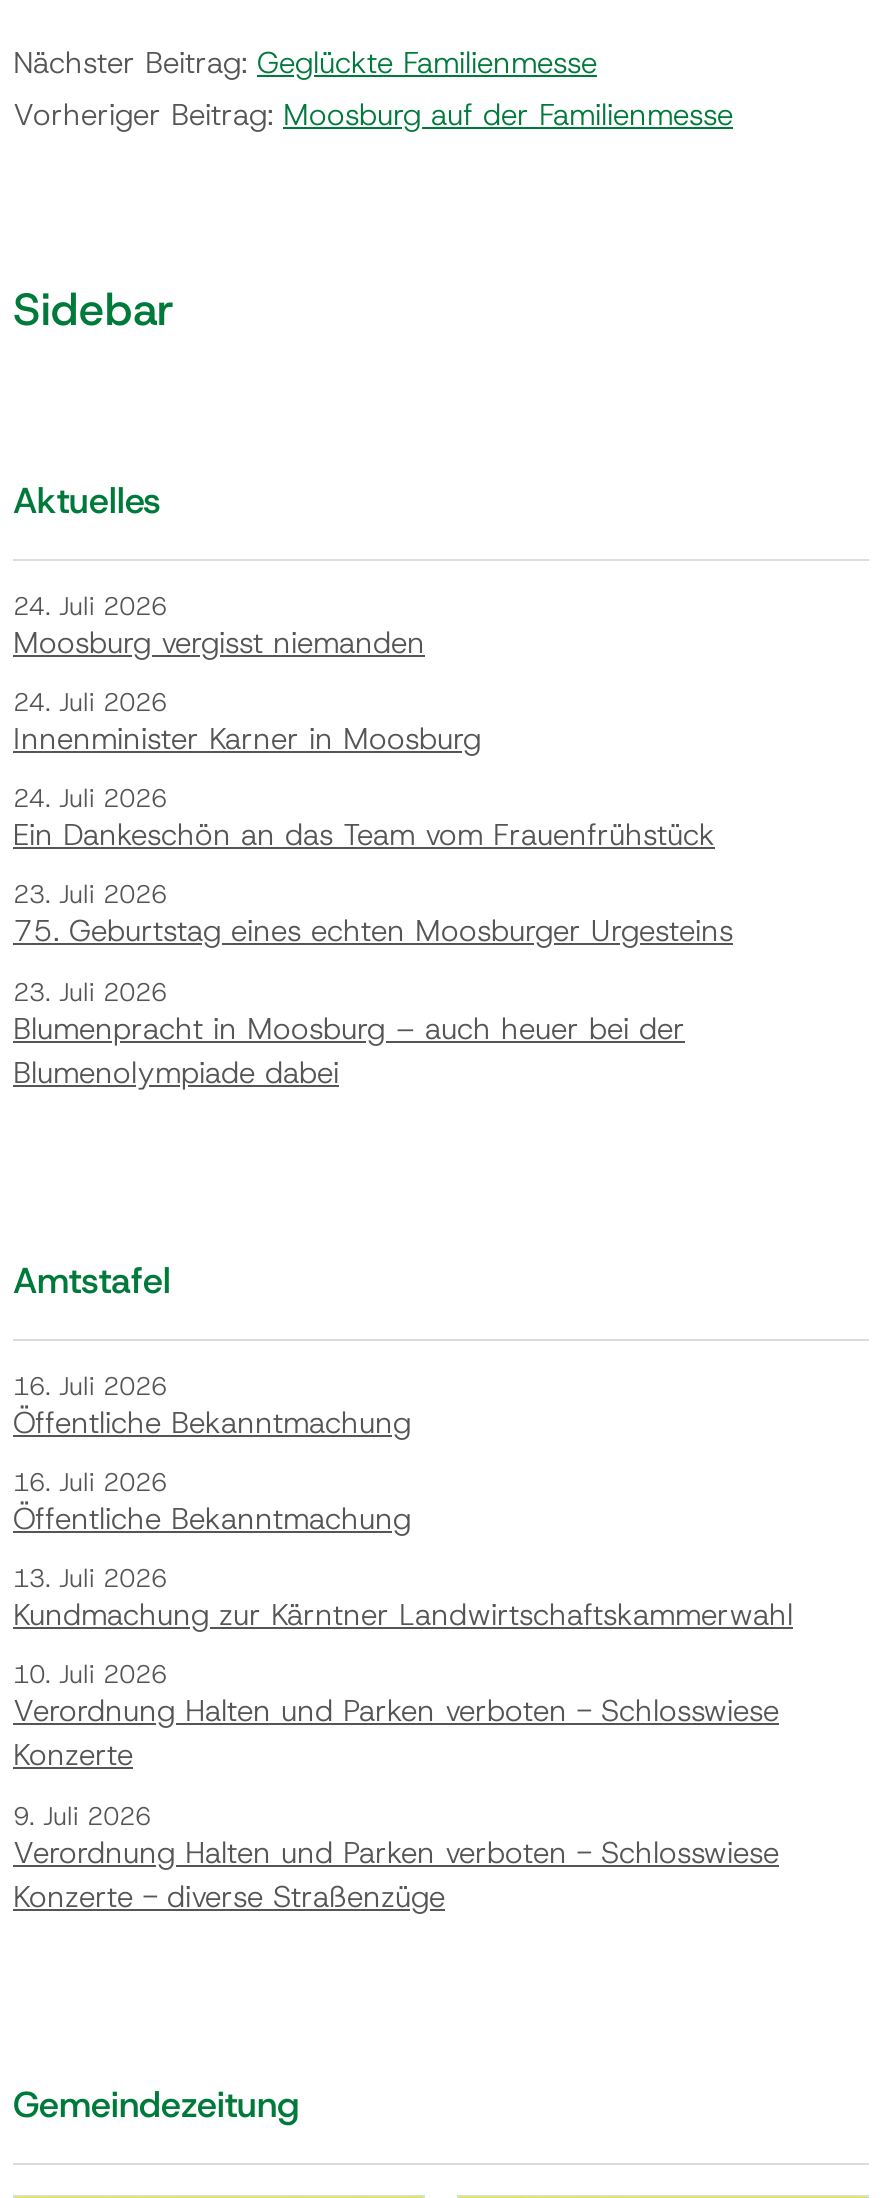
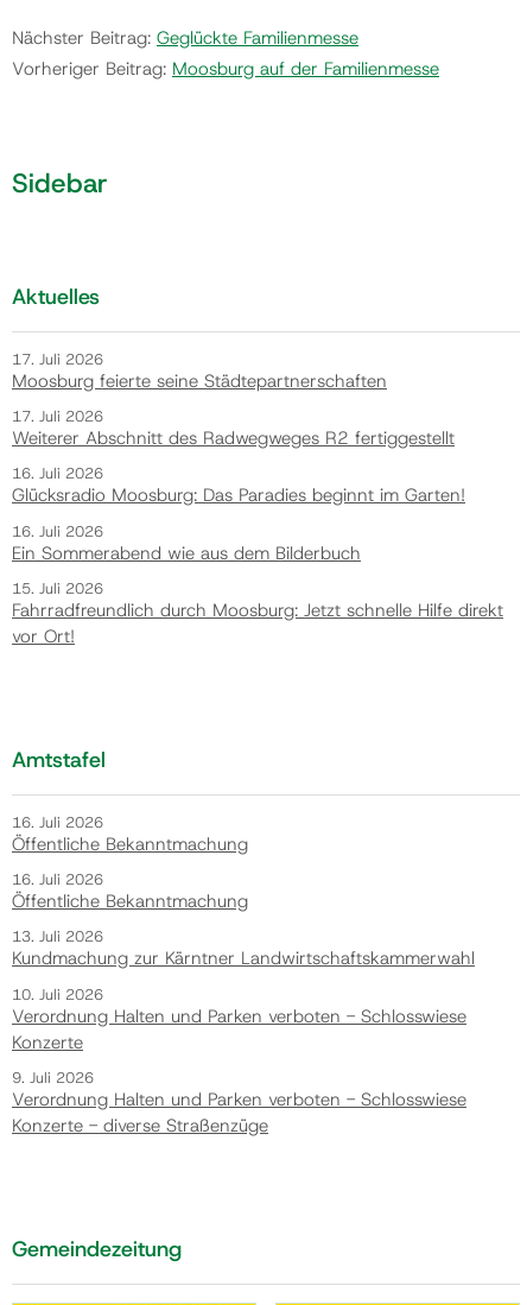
[13,588,425,662] 24. Juli 2026 | Moosburg vergisst niemanden -> [12,349,387,393] 17. Juli 2026 | Moosburg feierte seine Städtepartnerschaften
[13,684,481,758] 24. Juli 2026 | Innenminister Karner in Moosburg -> [12,406,455,450] 17. Juli 2026 | Weiterer Abschnitt des Radwegweges R2 fertiggestellt
[13,781,715,855] 24. Juli 2026 | Ein Dankeschön an das Team vom Frauenfrühstück -> [12,464,465,508] 16. Juli 2026 | Glücksradio Moosburg: Das Paradies beginnt im Garten!
[13,877,733,951] 23. Juli 2026 | 75. Geburtstag eines echten Moosburger Urgesteins -> [12,521,361,565] 16. Juli 2026 | Ein Sommerabend wie aus dem Bilderbuch
[13,974,685,1092] 23. Juli 2026 | Blumenpracht in Moosburg – auch heuer bei der | Blumenolympiade dabei -> [12,578,503,648] 15. Juli 2026 | Fahrradfreundlich durch Moosburg: Jetzt schnelle Hilfe direkt | vor Ort!

